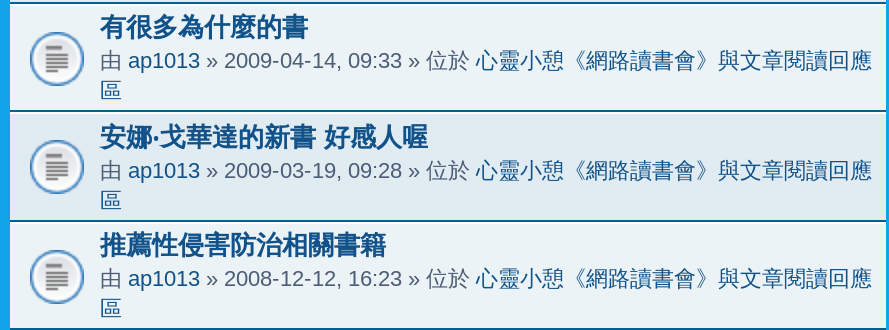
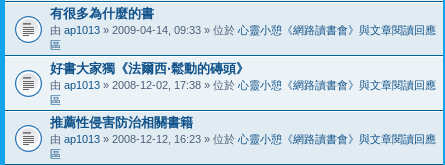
[100,121,872,181] 安娜‧戈華達的新書 好感人喔 | 由ap1013» 2009-03-19, 09:28 » 位於心靈小憩《網路讀書會》與文章閱讀回應 -> [50,60,436,90] 好書大家獨《法爾西‧鬆動的磚頭》 | 由ap1013» 2008-12-02, 17:38 » 位於心靈小憩《網路讀書會》與文章閱讀回應

